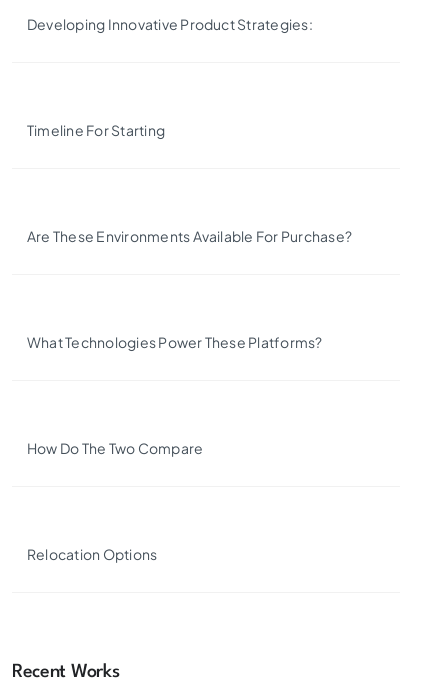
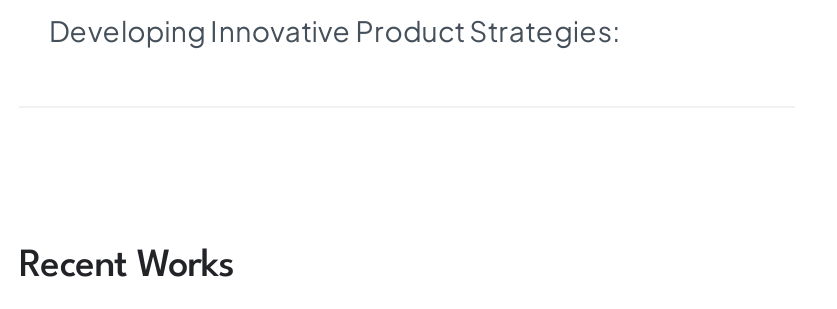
[27,121,165,139] Timeline For Starting -> none
[27,227,352,245] Are These Environments Available For Purchase? -> none
[27,333,323,351] What Technologies Power These Platforms? -> none
[27,439,203,457] How Do The Two Compare -> none
[27,545,157,563] Relocation Options -> none

